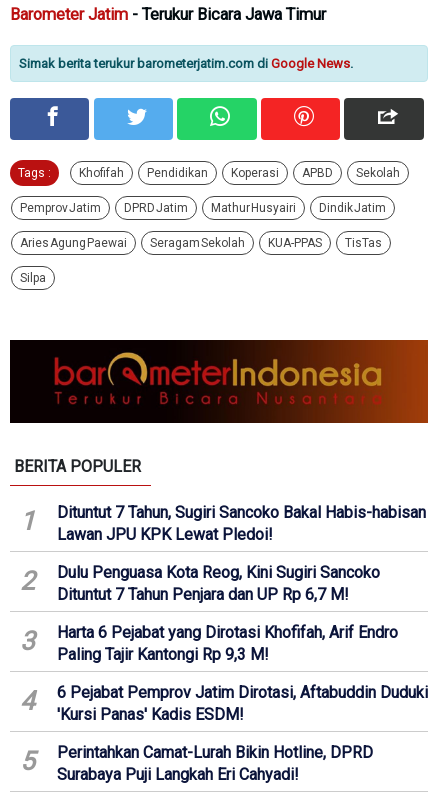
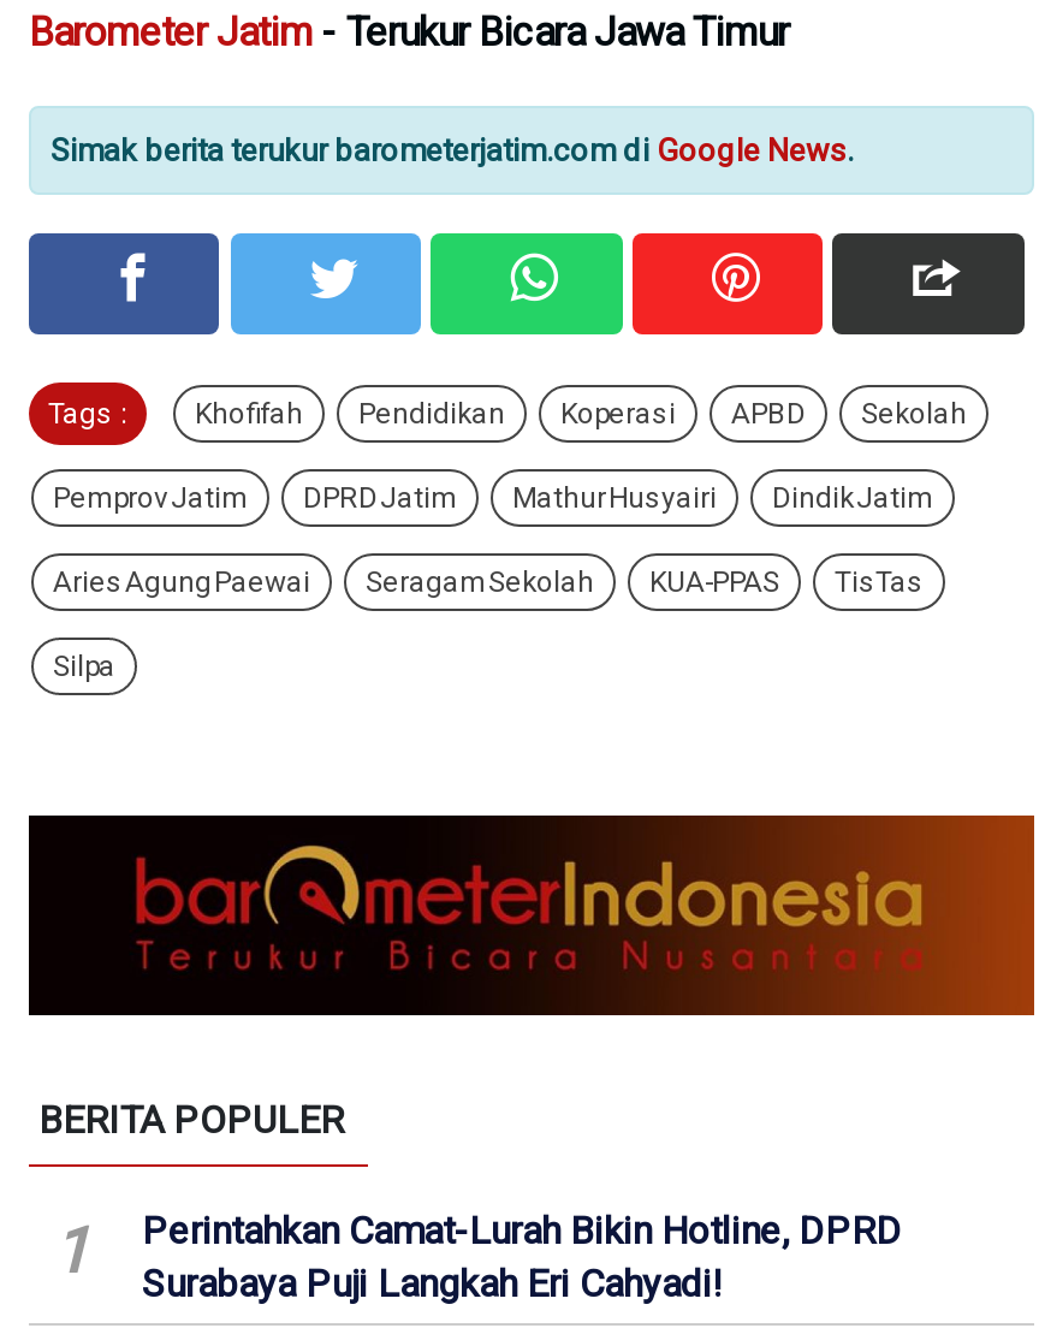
[20,502,428,776] Dituntut 7 Tahun, Sugiri Sancoko Bakal Habis-habisan | Lawan JPU KPK Lewat Pledoi! | 2 | Dulu Penguasa Kota Reog, Kini Sugiri Sancoko | Dituntut 7 Tahun Penjara dan UP Rp 6,7 M! | 3 | Harta 6 Pejabat yang Dirotasi Khofifah, Arif Endro | Paling Tajir Kantongi Rp 9,3 M! | 4 | 6 Pejabat Pemprov Jatim Dirotasi, Aftabuddin Duduki | 'Kursi Panas' Kadis ESDM! | 5 -> none

